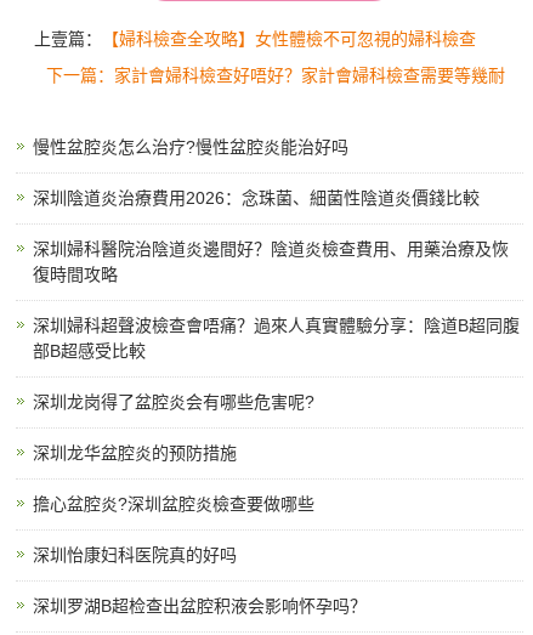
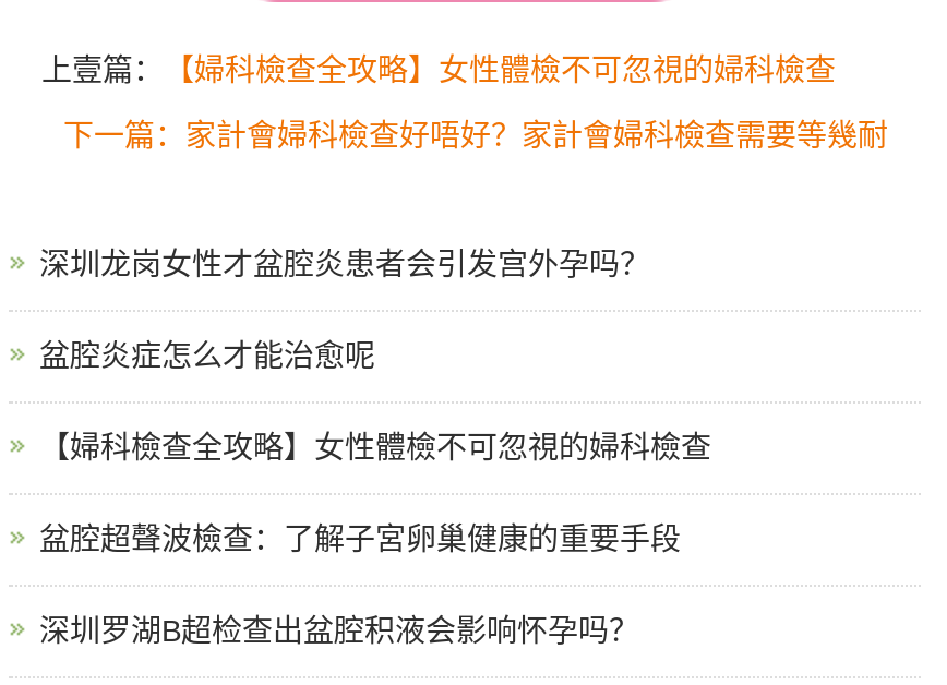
[33,137,520,564] 慢性盆腔炎怎么治疗?慢性盆腔炎能治好吗 | 深圳陰道炎治療費用2026：念珠菌、細菌性陰道炎價錢比較 | 深圳婦科醫院治陰道炎邊間好？陰道炎檢查費用、用藥治療及恢 | 復時間攻略 | 深圳婦科超聲波檢查會唔痛？過來人真實體驗分享：陰道B超同腹 | 部B超感受比較 | 深圳龙岗得了盆腔炎会有哪些危害呢? | 深圳龙华盆腔炎的预防措施 | 擔心盆腔炎?深圳盆腔炎檢查要做哪些 | 深圳怡康妇科医院真的好吗 -> [39,246,711,556] 深圳龙岗女性才盆腔炎患者会引发宫外孕吗？ | 盆腔炎症怎么才能治愈呢 | 【婦科檢查全攻略】女性體檢不可忽視的婦科檢查 | 盆腔超聲波檢查：了解子宮卵巢健康的重要手段

